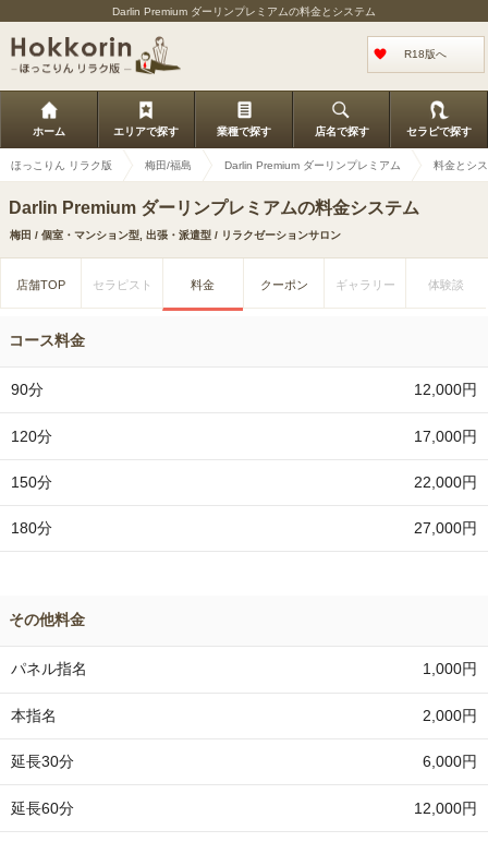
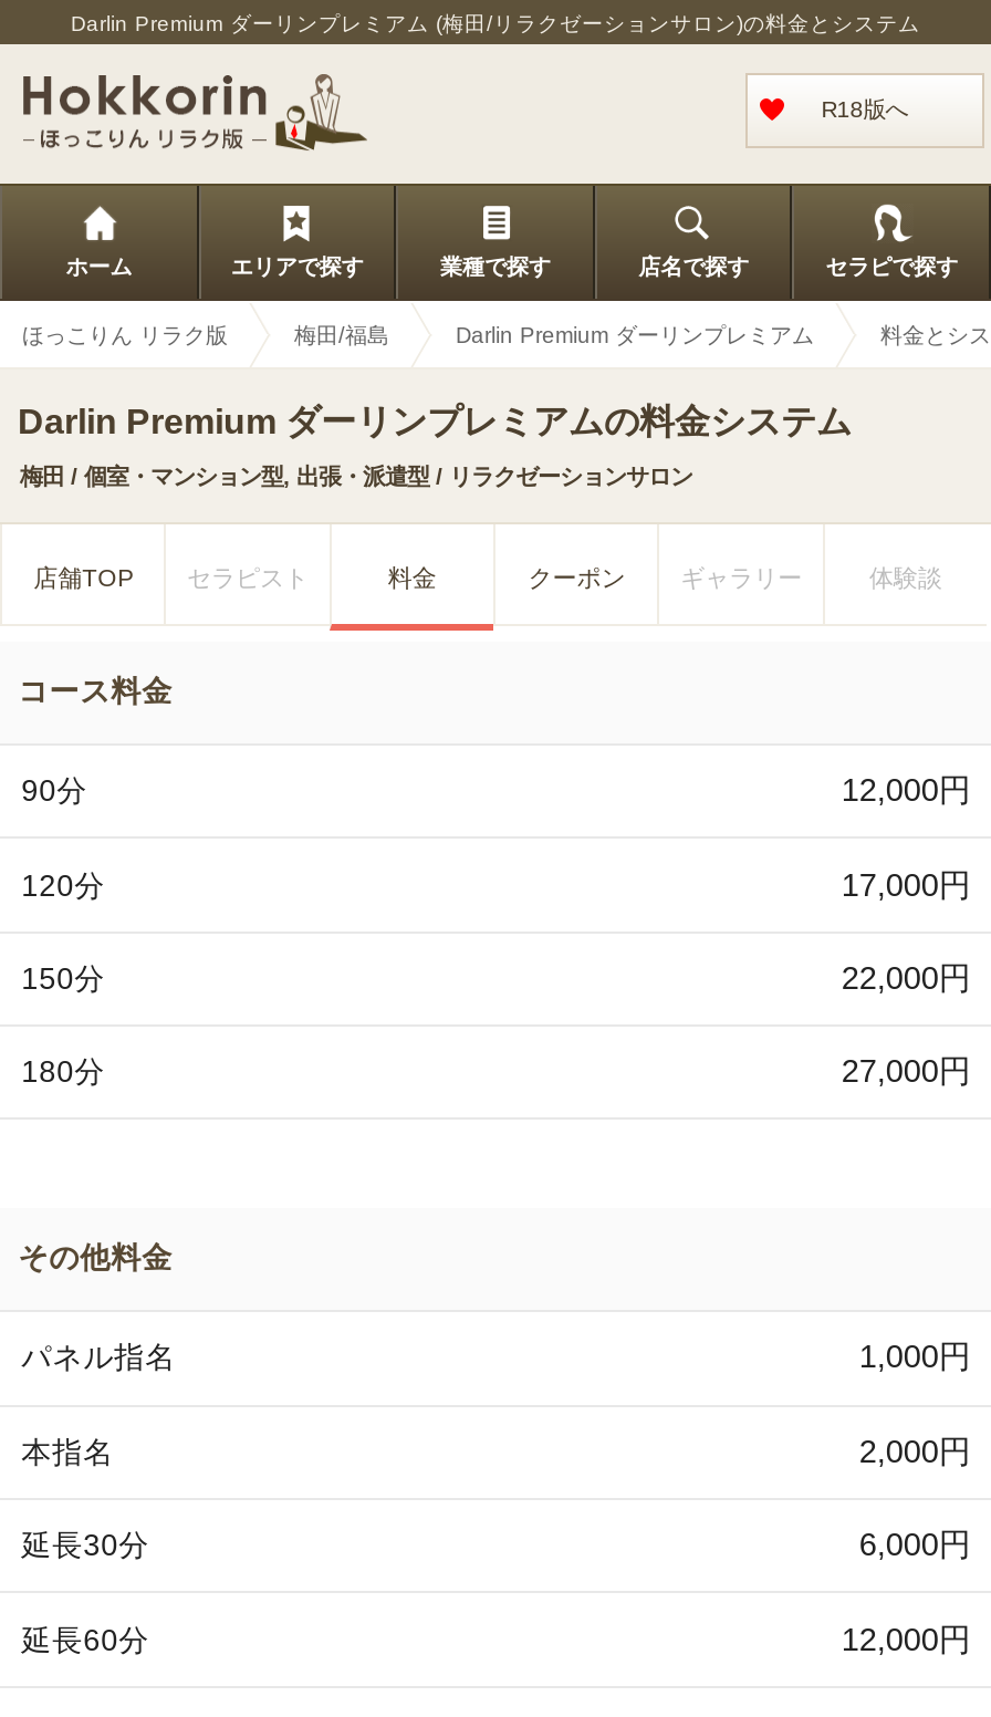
[112,5,376,17] Darlin Premium ダーリンプレミアムの料金とシステム -> [71,11,920,35] Darlin Premium ダーリンプレミアム (梅田/リラクゼーションサロン)の料金とシステム

